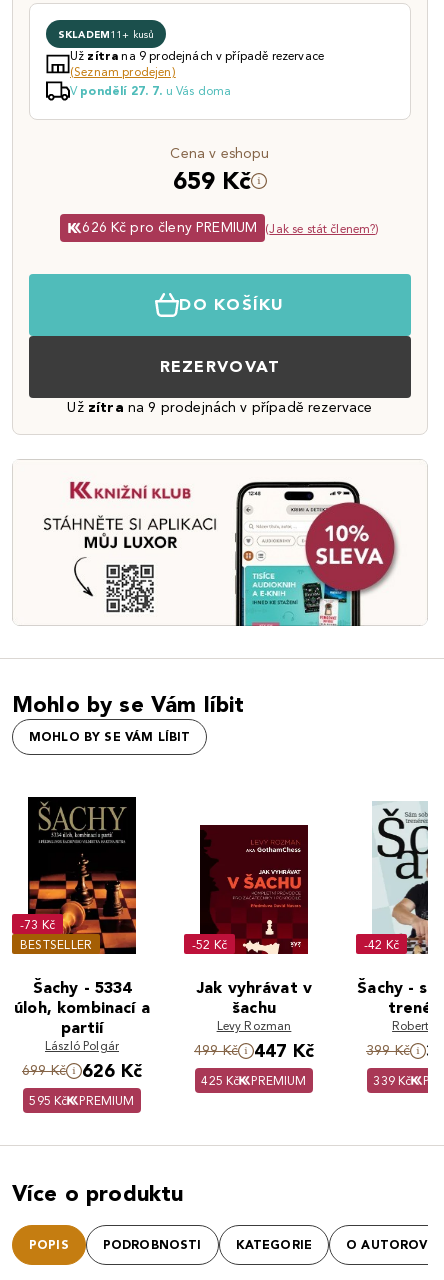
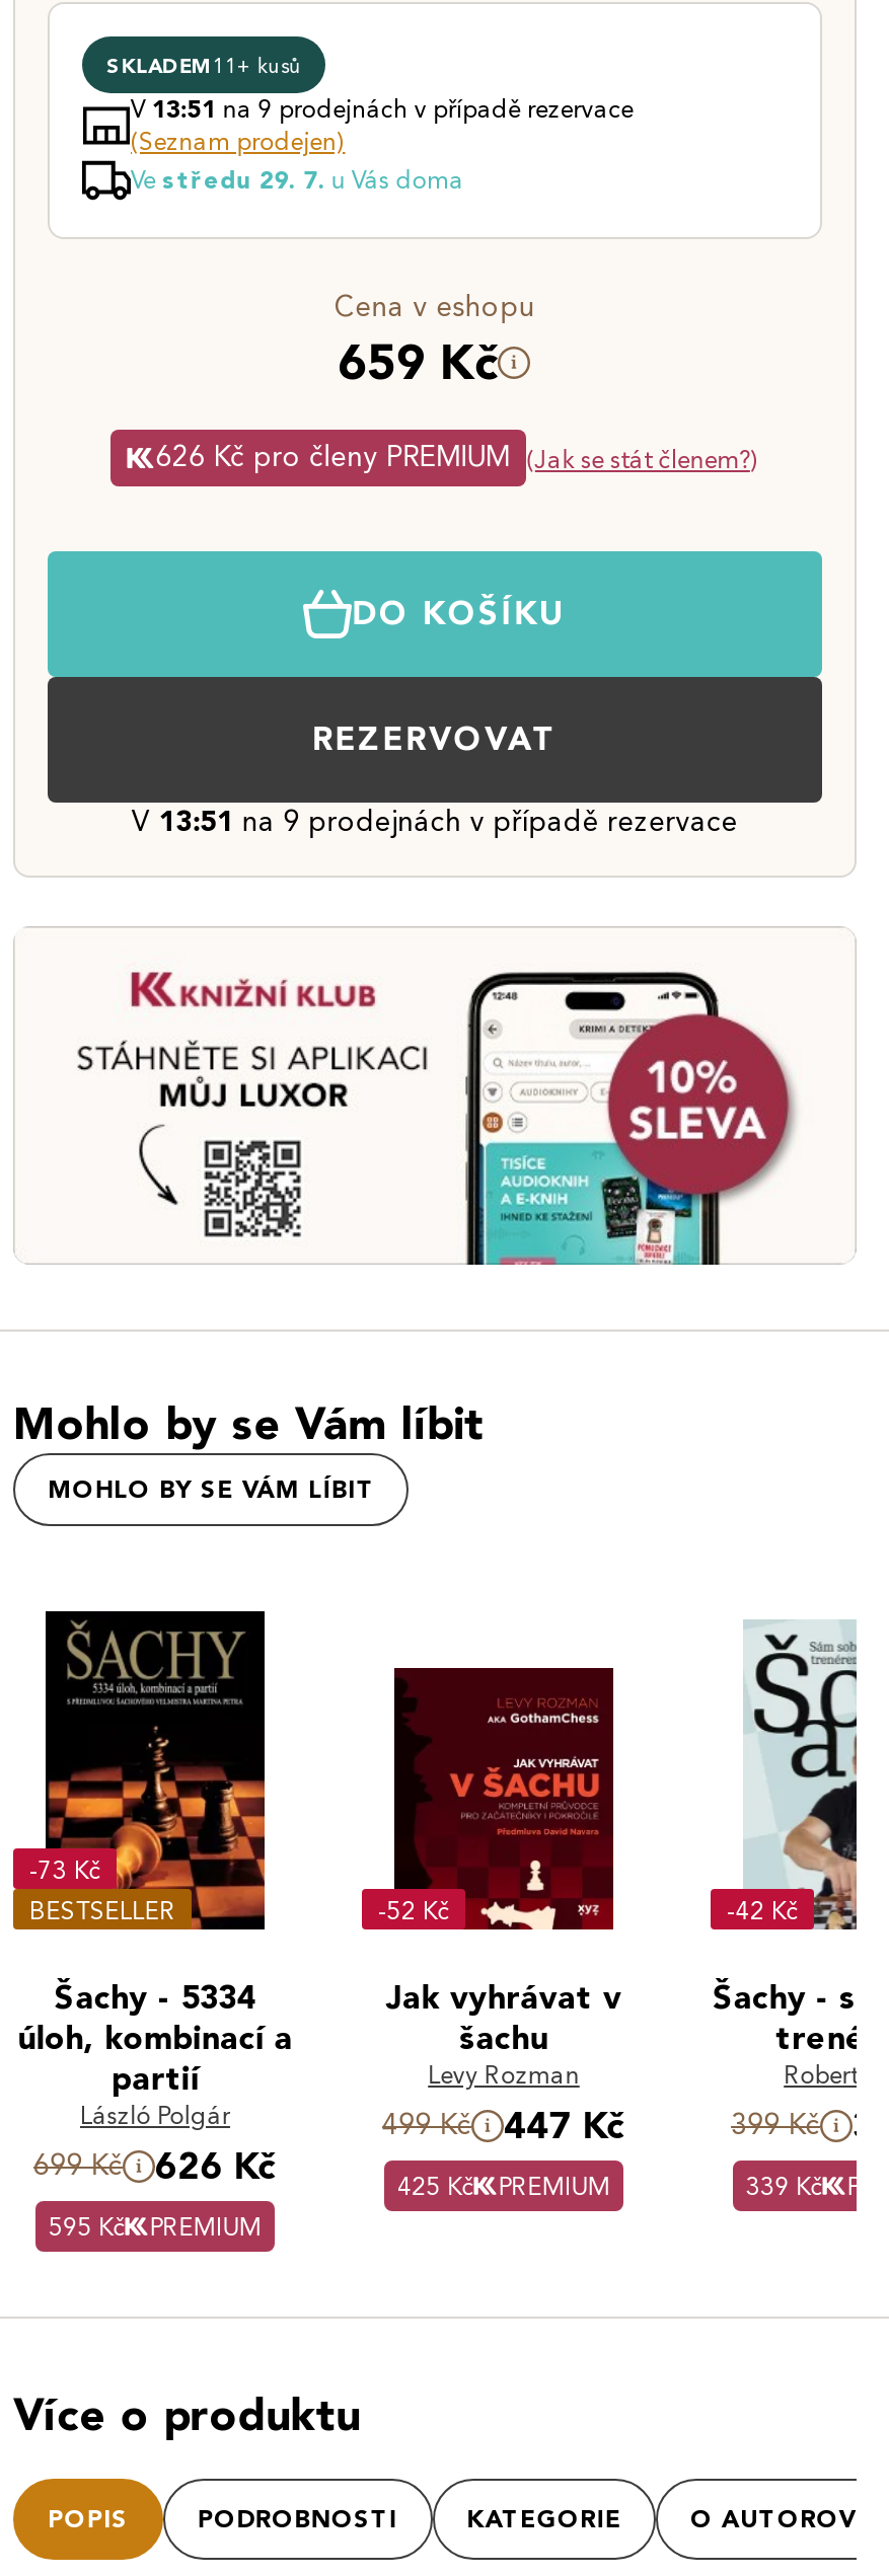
[70,48,324,63] Užzítrana 9 prodejnách v případě rezervace -> [131,93,633,124] V13:51na 9 prodejnách v případě rezervace
[70,83,231,98] V pondělí 27. 7. u Vás doma -> [131,164,464,195] Ve středu 29. 7. u Vás doma
[67,399,372,416] Už zítra na 9 prodejnách v případě rezervace -> [132,805,738,839] V 13:51 na 9 prodejnách v případě rezervace

